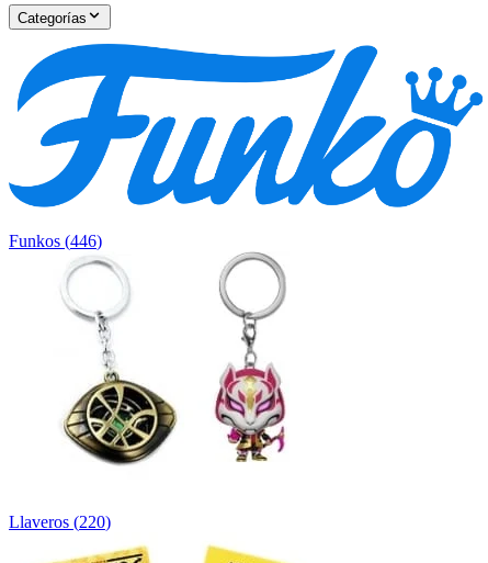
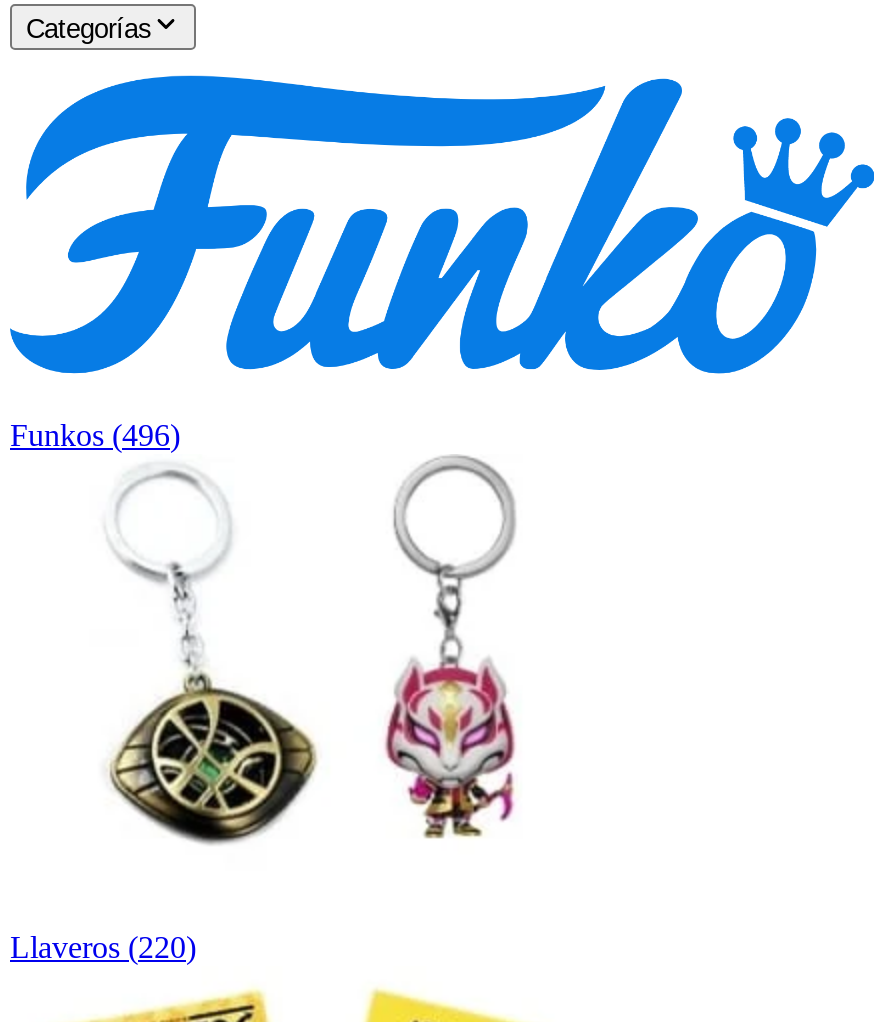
[9,232,102,250] Funkos (446) -> [10,418,180,452] Funkos (496)

